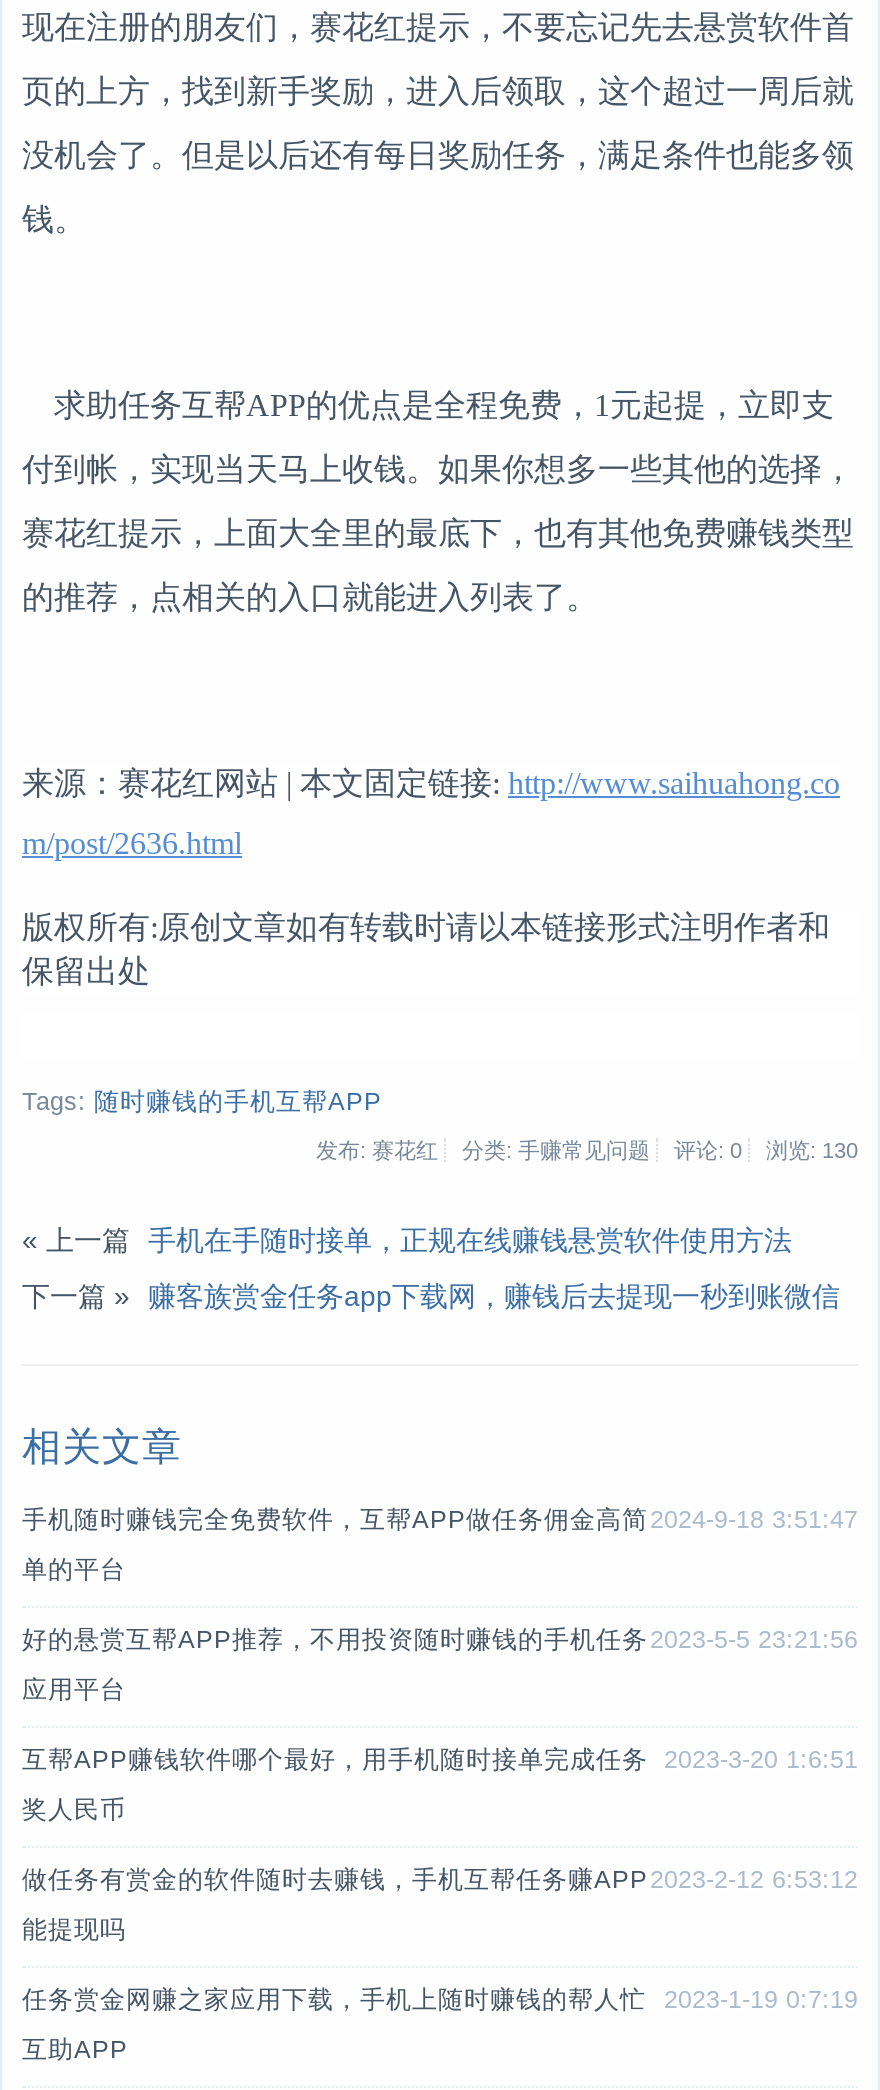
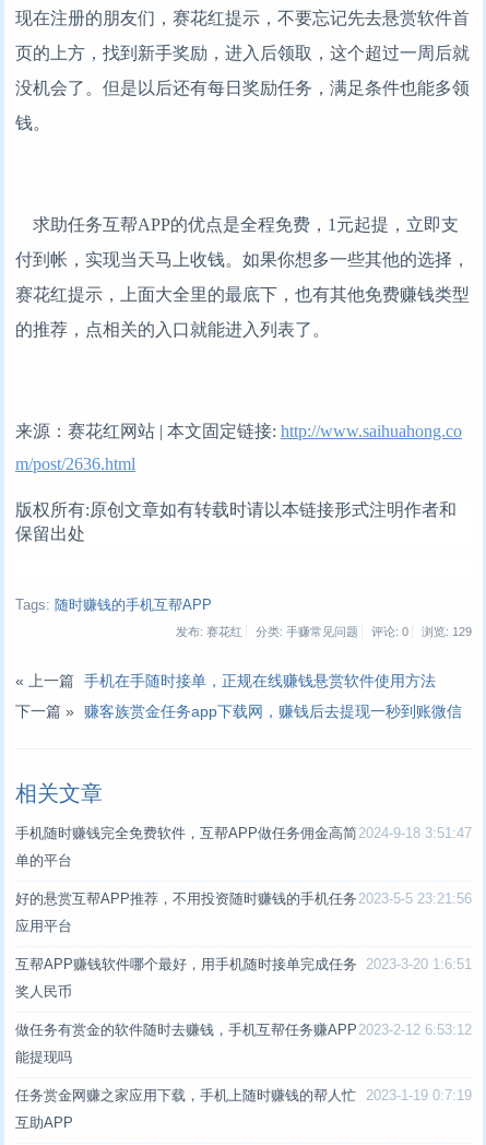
[316,1138,858,1162] 发布: 赛花红 分类: 手赚常见问题 评论: 0 浏览: 130 -> [176,625,472,638] 发布: 赛花红 分类: 手赚常见问题 评论: 0 浏览: 129

